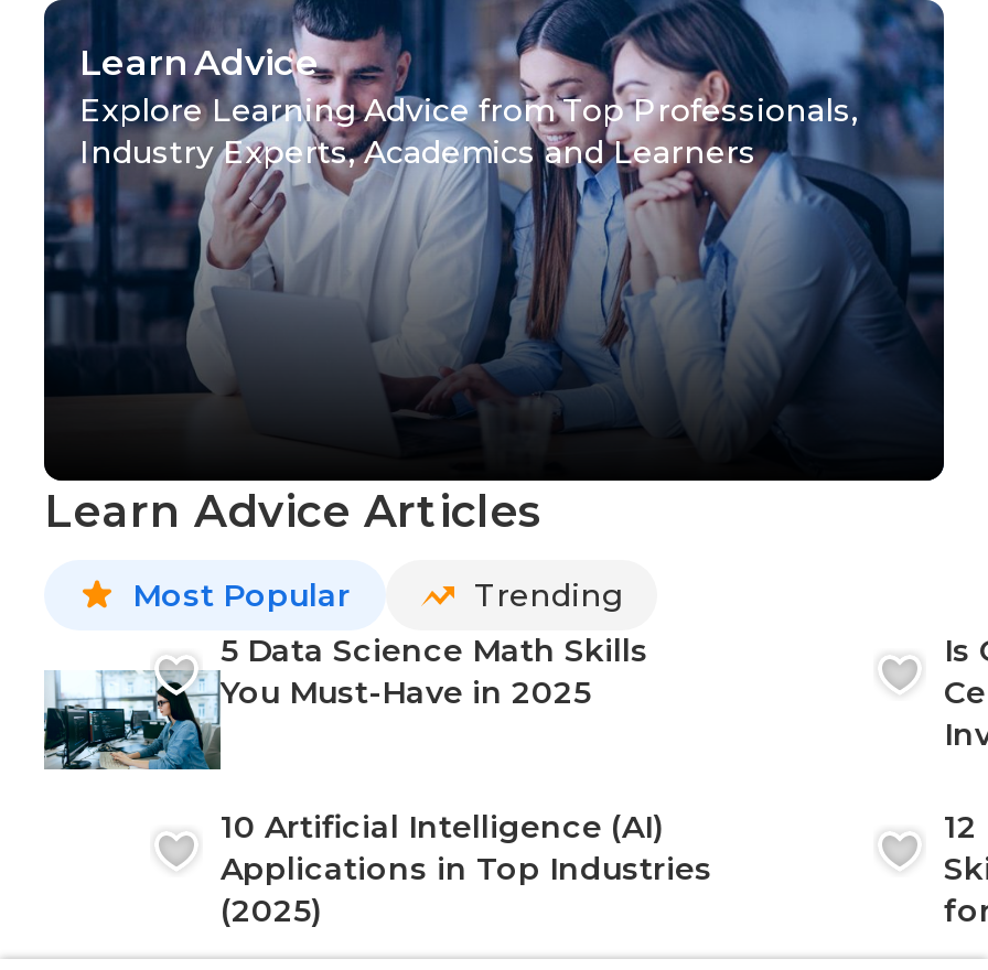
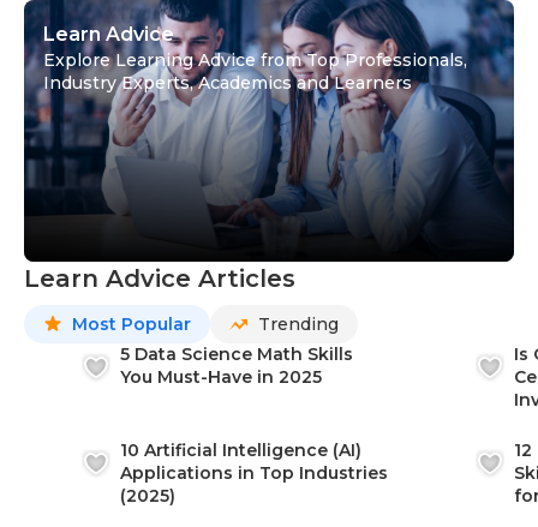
[42,670,223,772] [image] -> none

